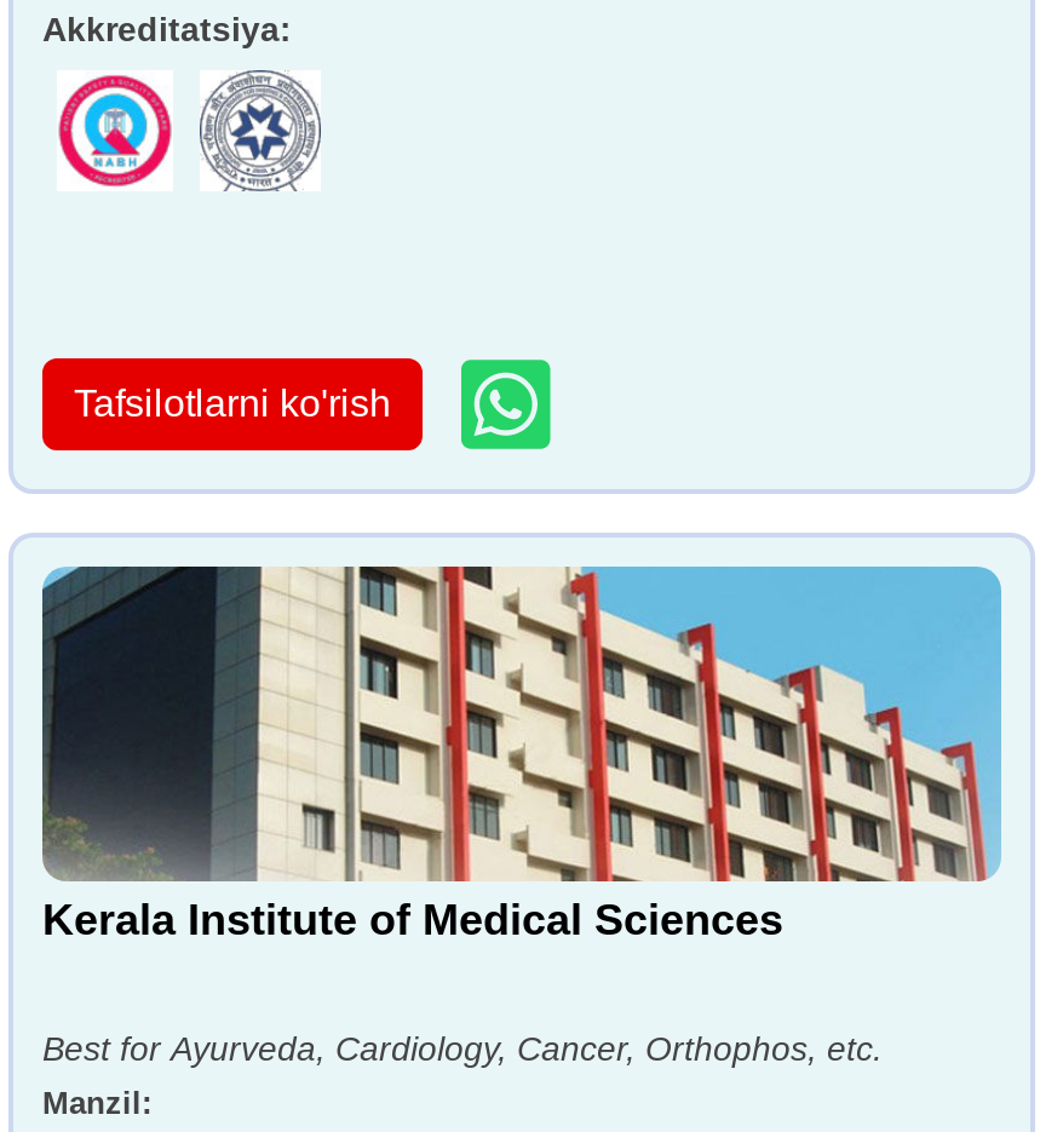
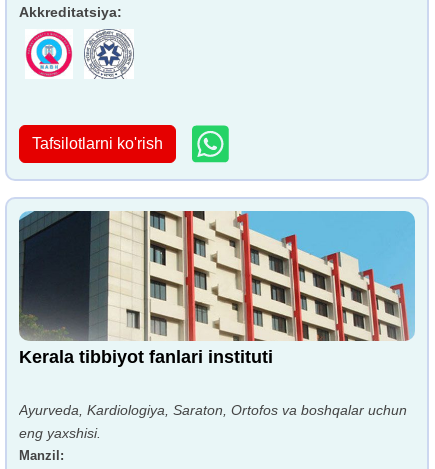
moved [74,382,391,423] -> [32,135,163,152]: Tafsilotlarni ko'rish
moved [40,562,1001,889] -> [18,209,415,344]: [image]
[42,897,783,945] Kerala Institute of Medical Sciences -> [19,347,273,367] Kerala tibbiyot fanlari instituti
[42,1030,883,1069] Best for Ayurveda, Cardiology, Cancer, Orthophos, etc. -> [19,402,407,441] Ayurveda, Kardiologiya, Saraton, Ortofos va boshqalar uchun | eng yaxshisi.

